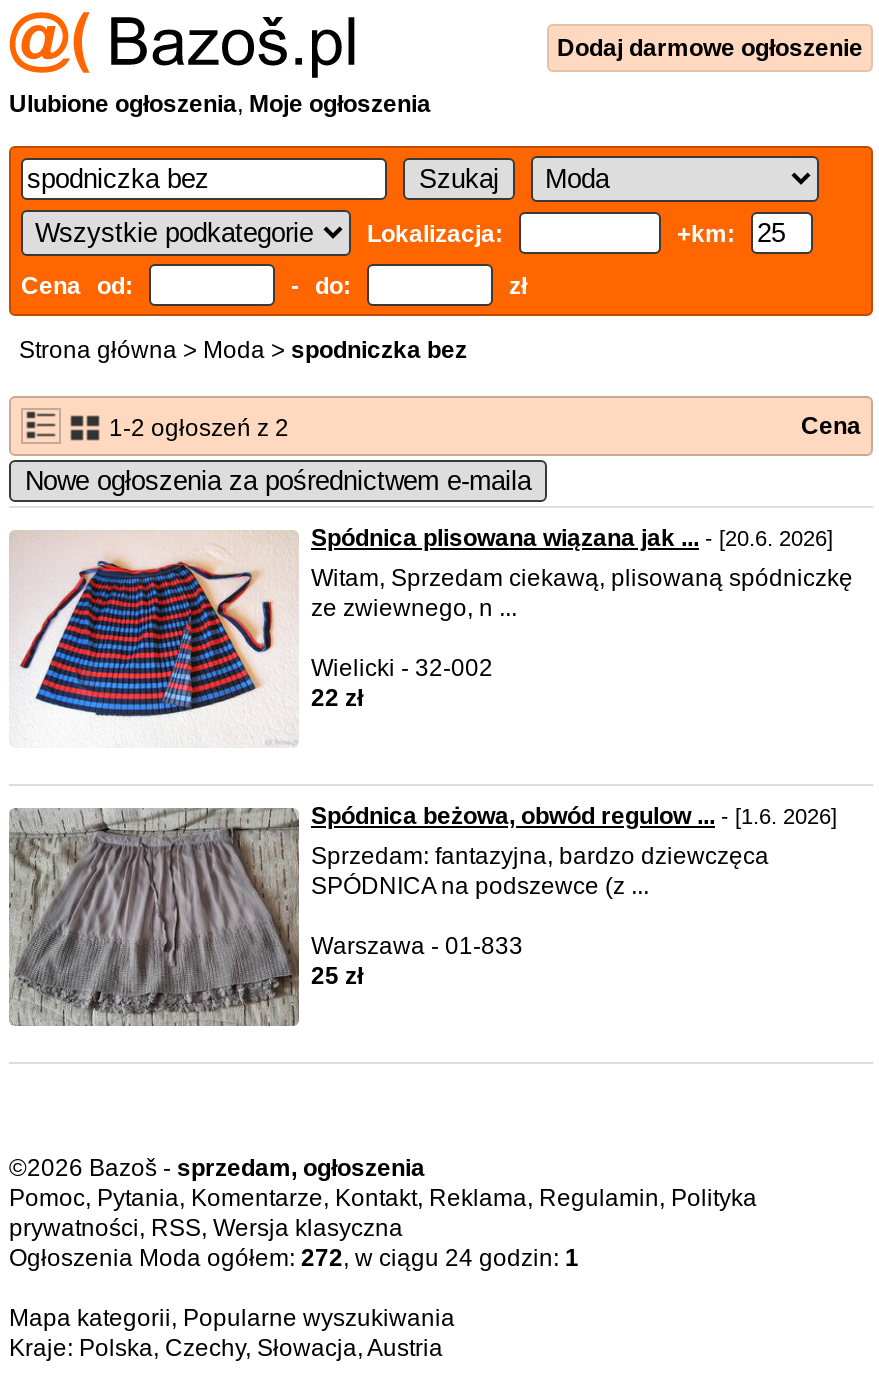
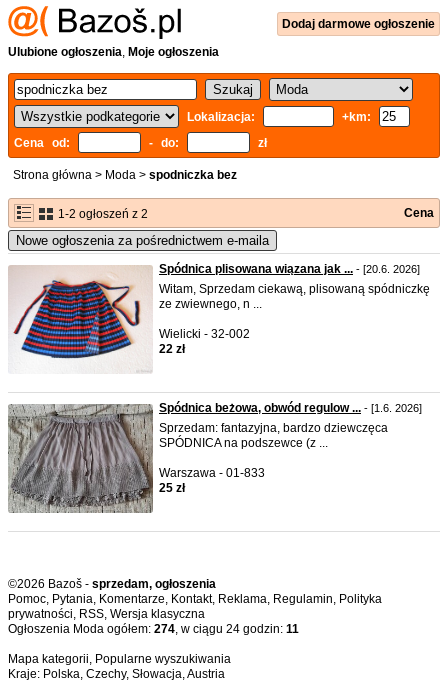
[9,1244,579,1272] Ogłoszenia Moda ogółem: 272, w ciągu 24 godzin: 1 -> [8,622,299,636] Ogłoszenia Moda ogółem: 274, w ciągu 24 godzin: 11

